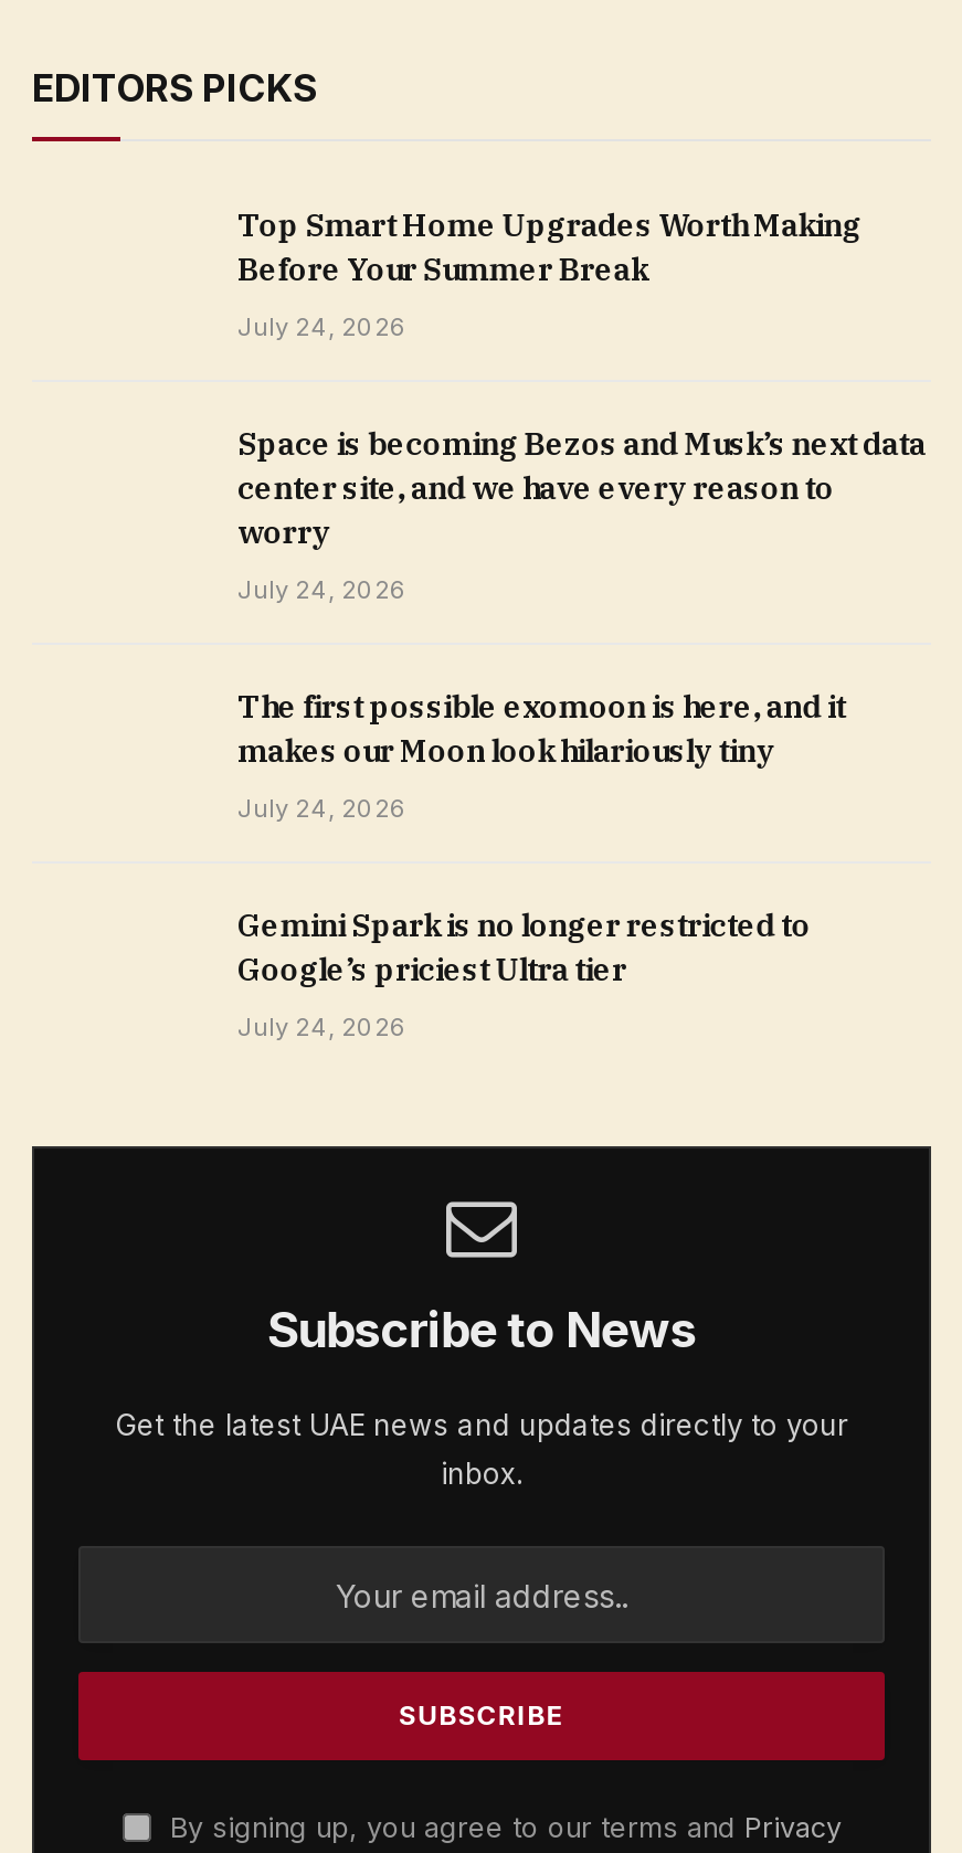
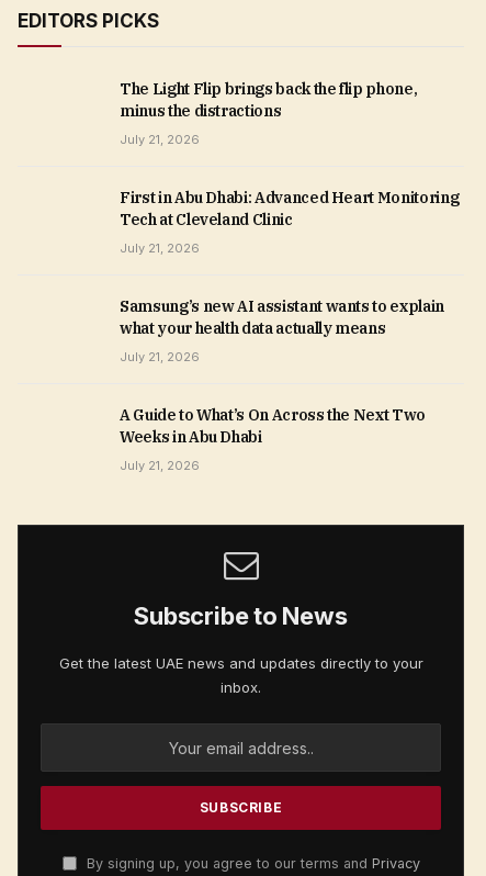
[237,205,861,289] Top Smart Home Upgrades Worth Making | Before Your Summer Break -> [120,79,417,121] The Light Flip brings back the flip phone, | minus the distractions
[237,311,408,342] July 24, 2026 -> [120,132,200,147] July 21, 2026
[237,424,926,552] Space is becoming Bezos and Musk’s next data | center site, and we have every reason to | worry -> [120,188,459,229] First in Abu Dhabi: Advanced Heart Monitoring | Tech at Cleveland Clinic
[237,574,408,605] July 24, 2026 -> [120,240,200,256] July 21, 2026
[237,687,846,771] The first possible exomoon is here, and it | makes our Moon look hilariously tiny -> [120,296,444,338] Samsung’s new AI assistant wants to explain | what your health data actually means
[237,793,408,824] July 24, 2026 -> [120,349,200,364] July 21, 2026
[237,906,810,989] Gemini Spark is no longer restricted to | Google’s priciest Ultra tier -> [120,405,426,447] A Guide to What’s On Across the Next Two | Weeks in Abu Dhabi
[237,1012,408,1042] July 24, 2026 -> [120,458,200,473] July 21, 2026

